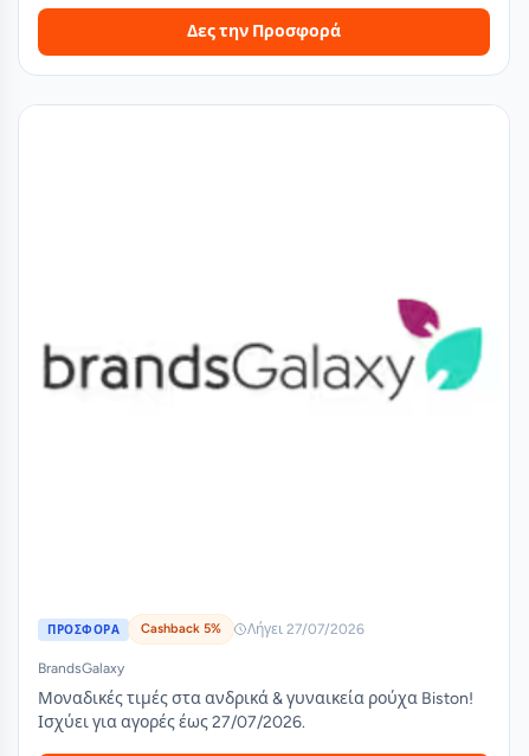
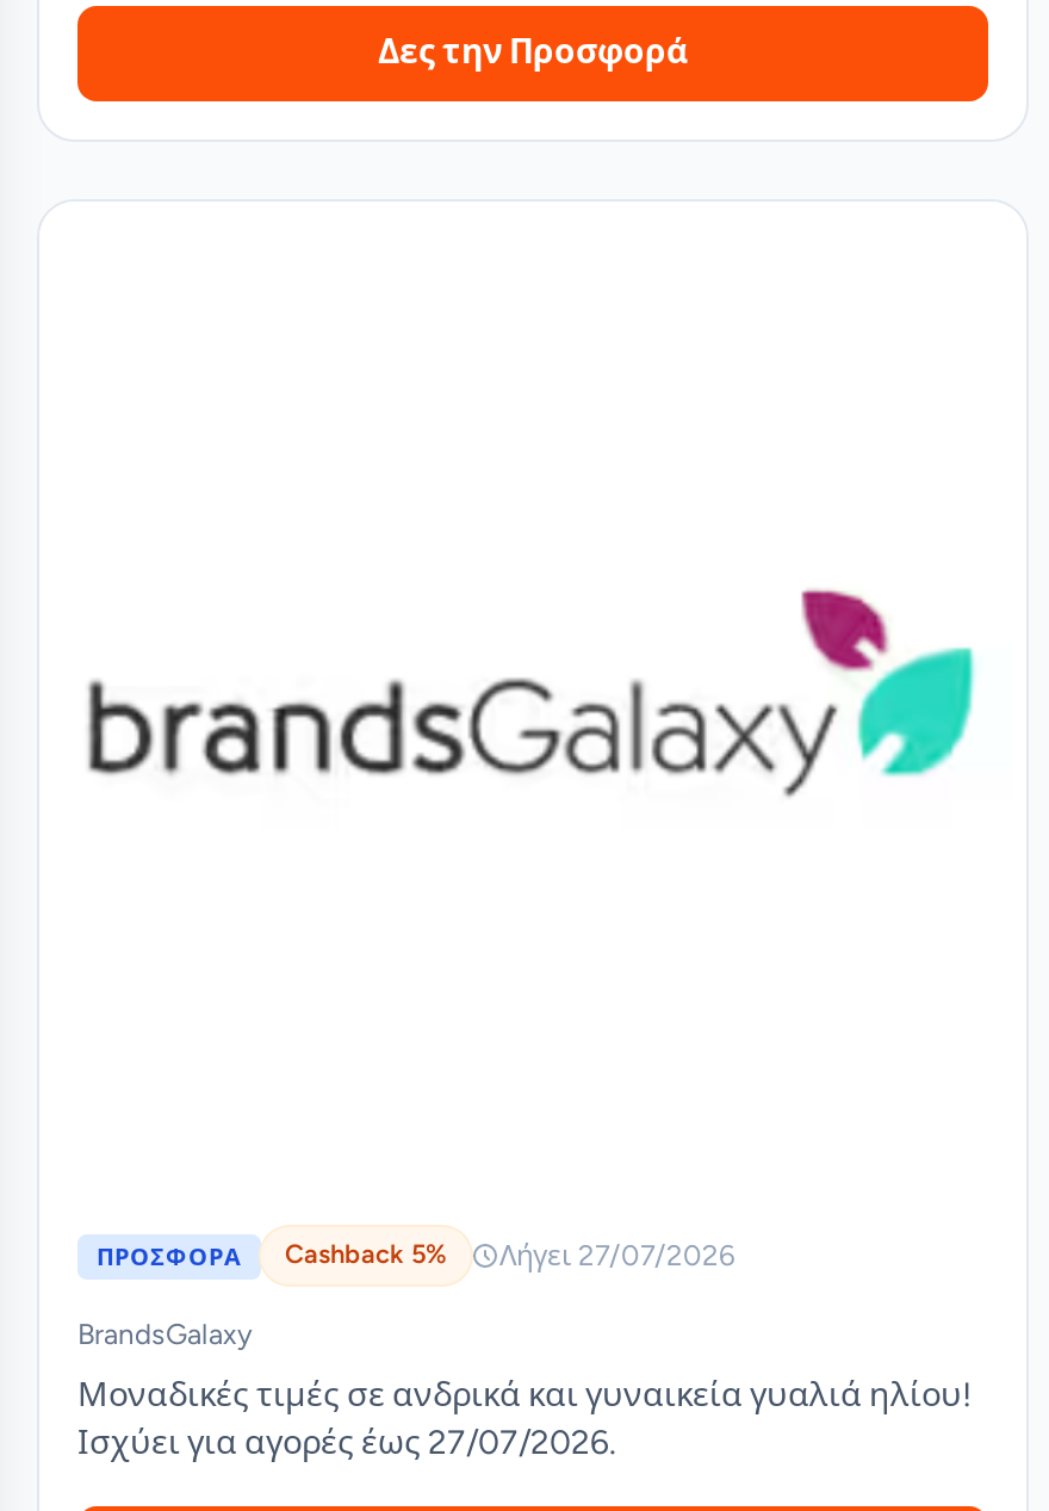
[38,688,473,709] Μοναδικές τιμές στα ανδρικά & γυναικεία ρούχα Biston! -> [77,1375,972,1416] Μοναδικές τιμές σε ανδρικά και γυναικεία γυαλιά ηλίου!

